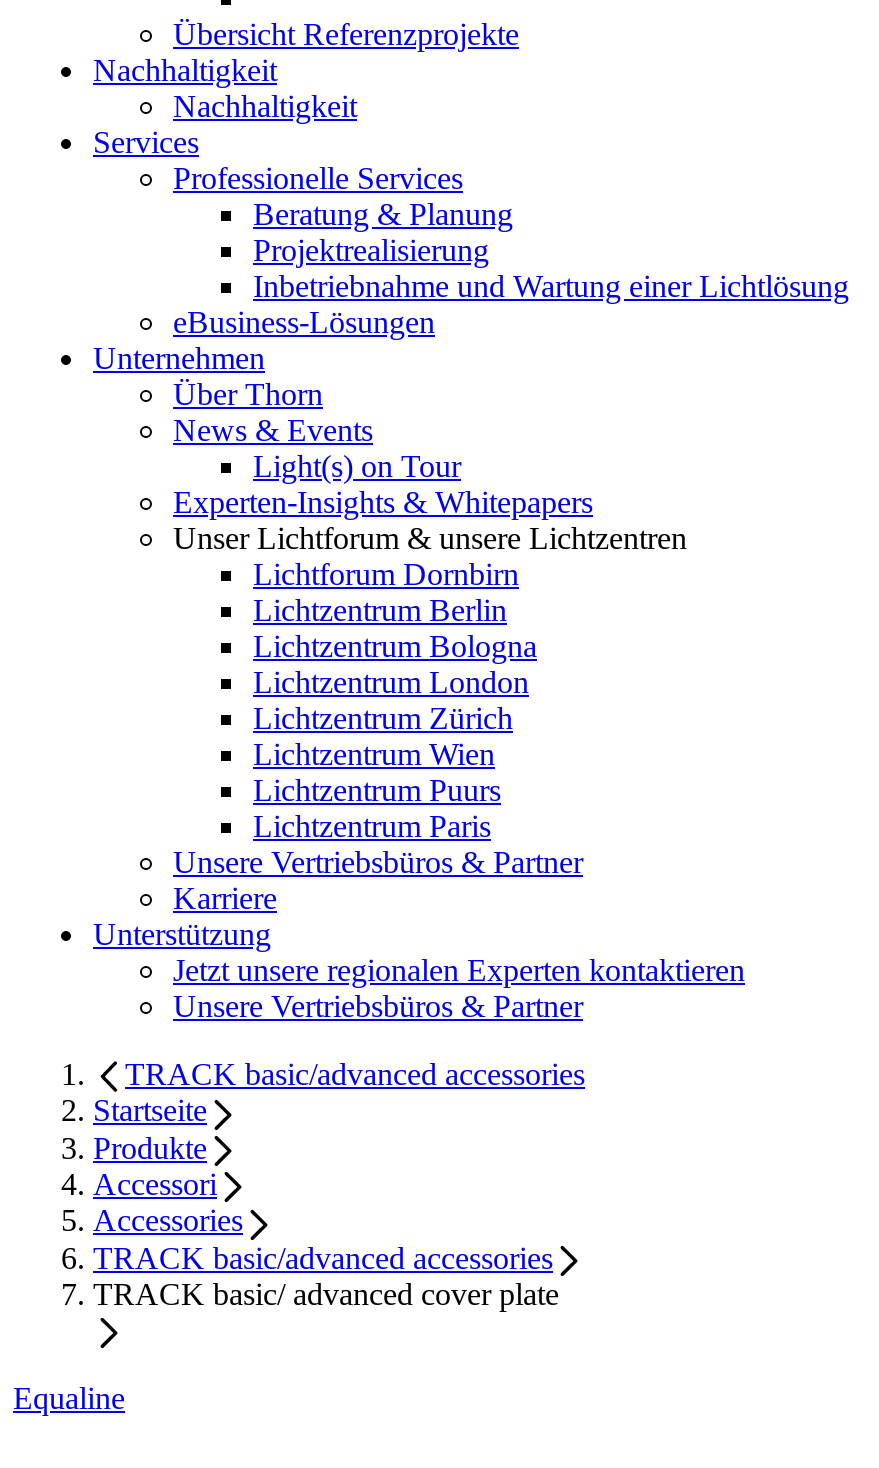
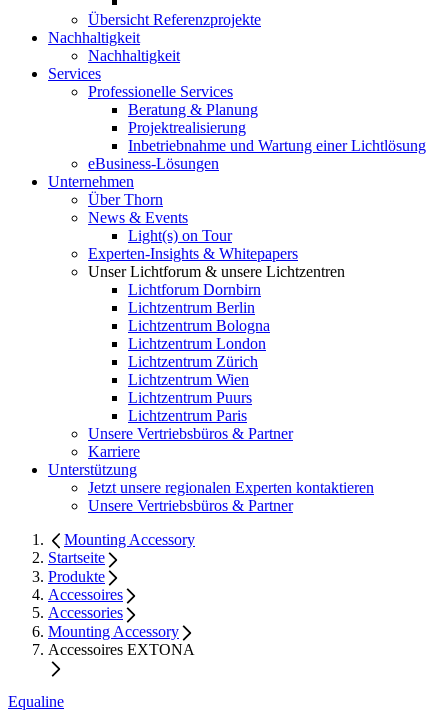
[125,1057,585,1091] TRACK basic/advanced accessories -> [64,531,195,548] Mounting Accessory
[93,1167,217,1201] Accessori -> [48,586,123,603] Accessoires
[93,1240,559,1311] TRACK basic/advanced accessories | TRACK basic/ advanced cover plate -> [48,623,195,658] Mounting Accessory | Accessoires EXTONA

